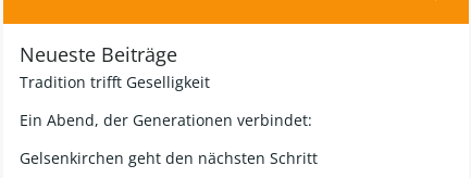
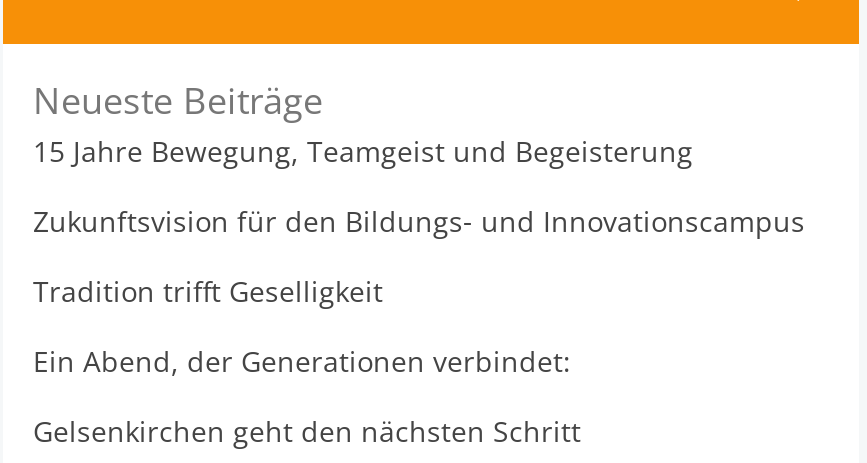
none -> [33,132,805,240] 15 Jahre Bewegung, Teamgeist und Begeisterung | Zukunftsvision für den Bildungs- und Innovationscampus

